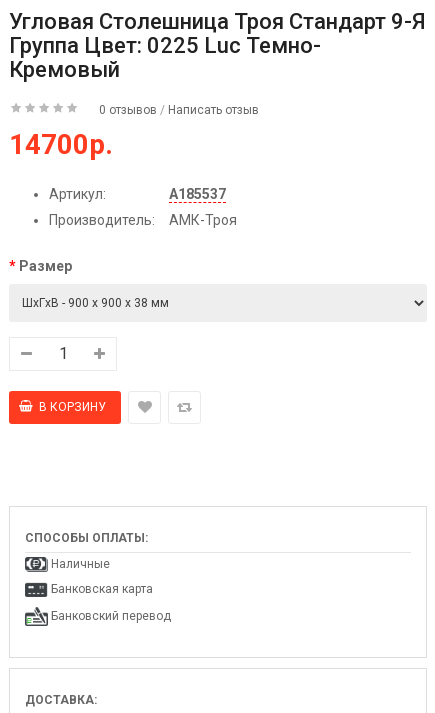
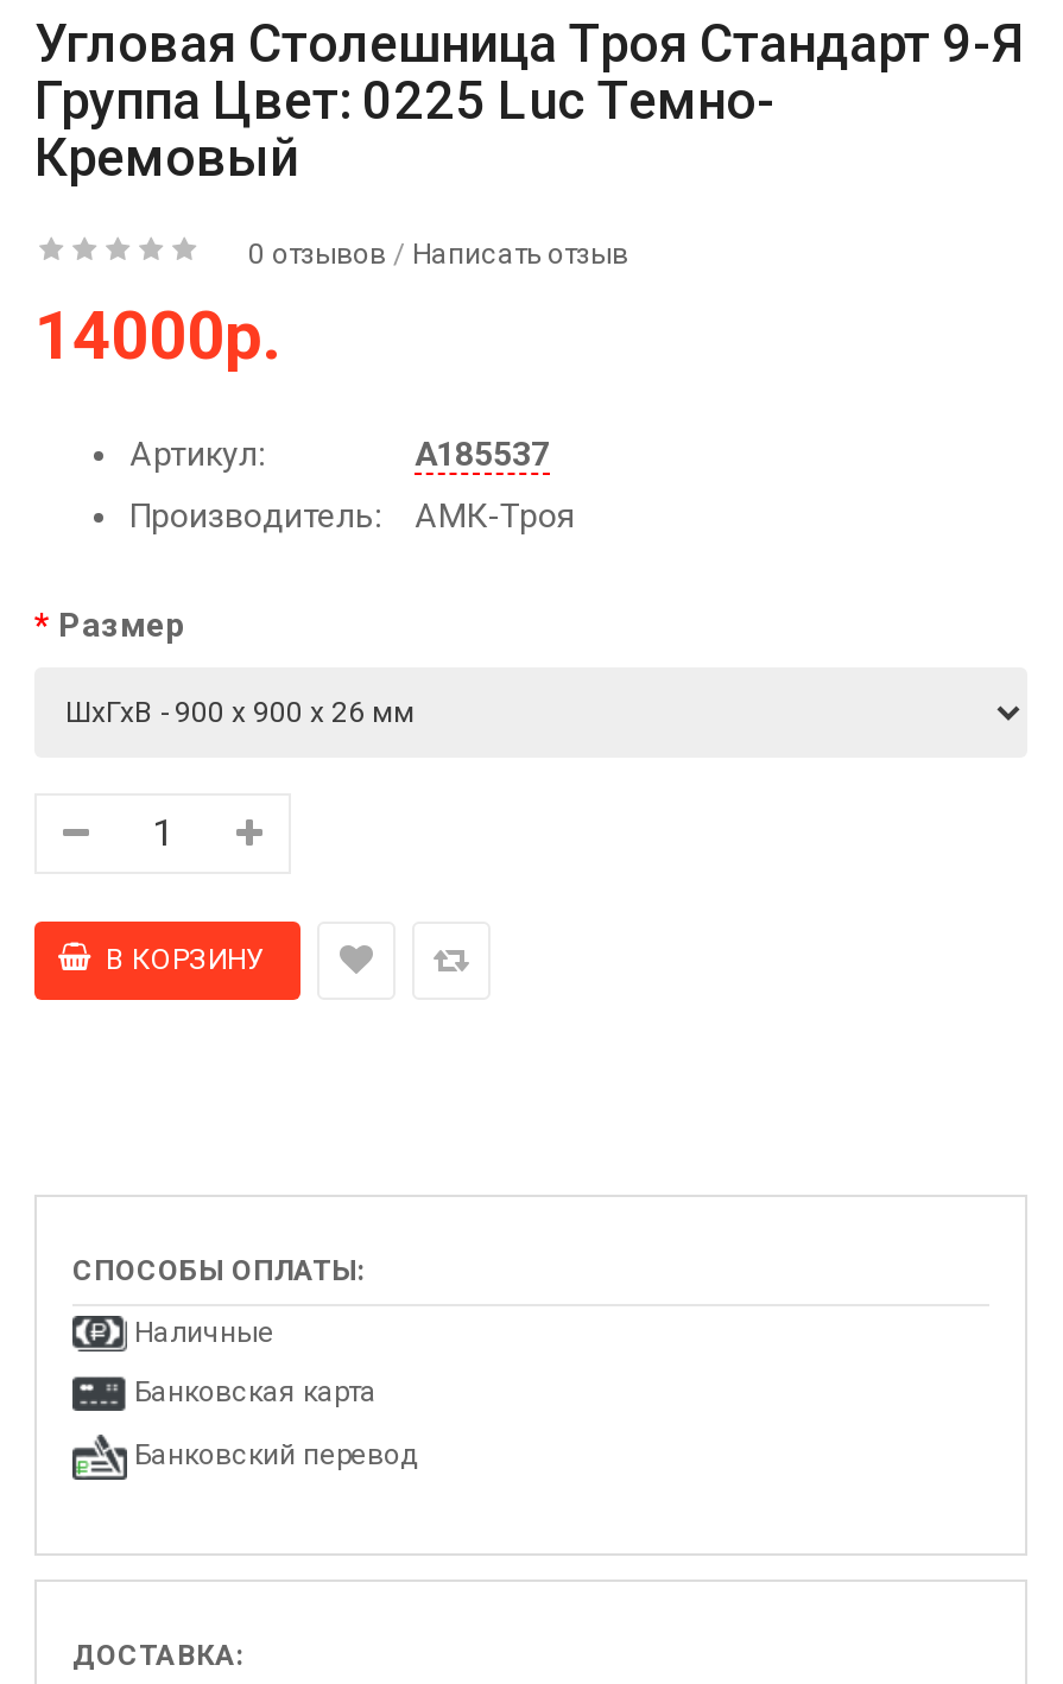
[9,128,113,161] 14700р. -> [34,296,281,374] 14000р.

